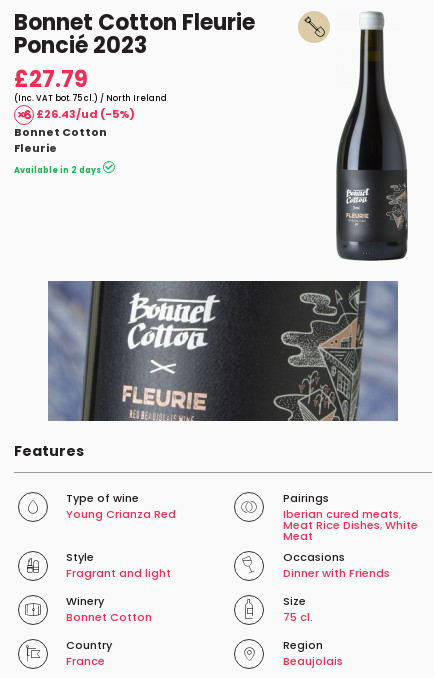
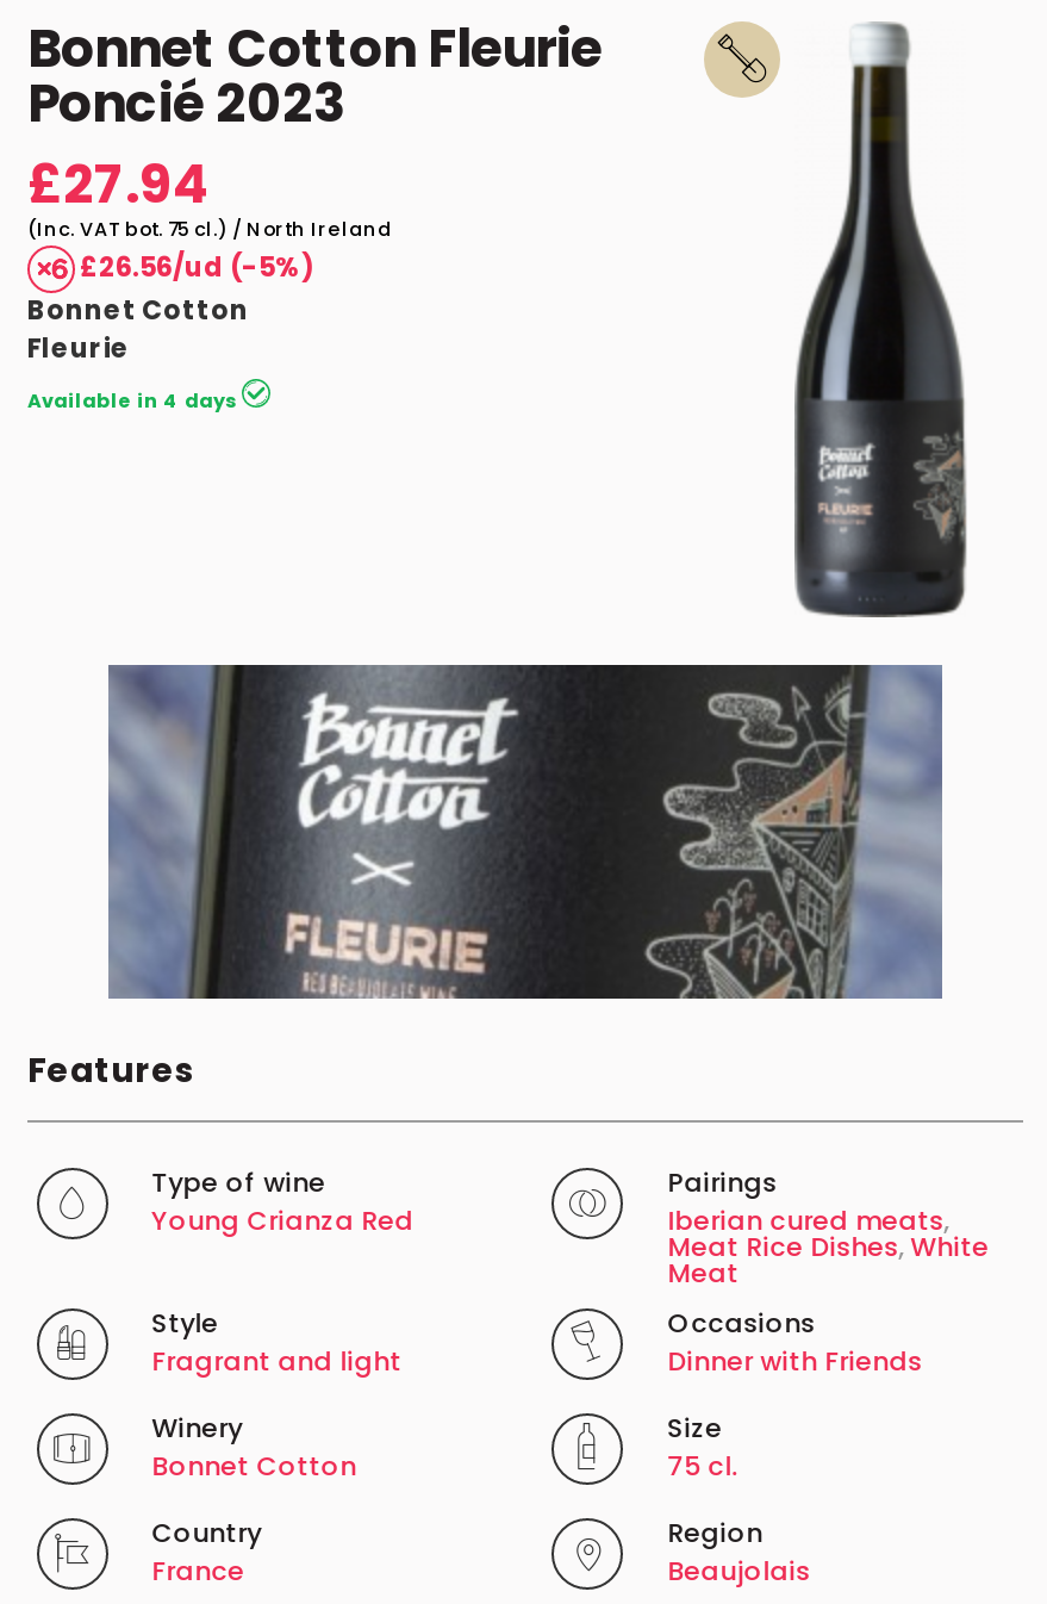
[14,64,88,95] £27.79 -> [27,148,208,222] £27.94
[34,106,135,122] £26.43/ud (-5%) -> [75,248,313,286] £26.56/ud (-5%)
[14,165,103,176] Available in 2 days -> [27,388,242,415] Available in 4 days

